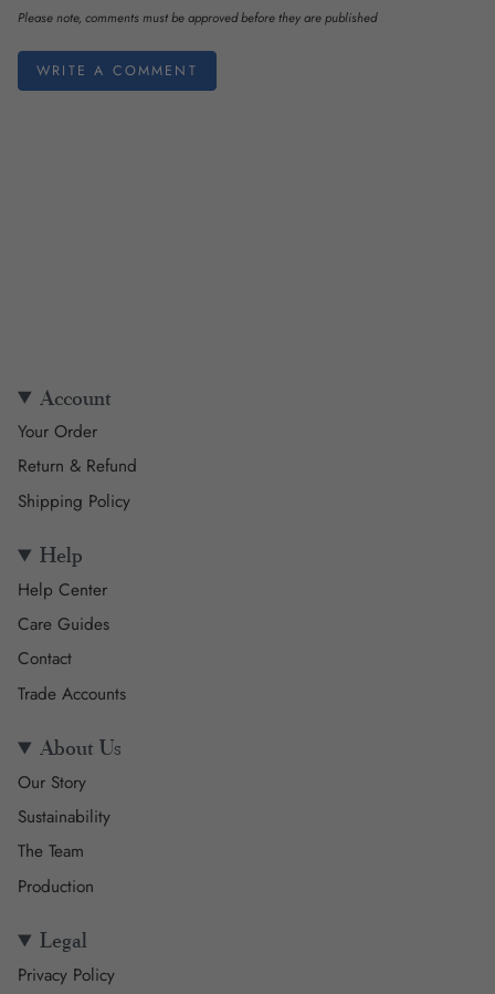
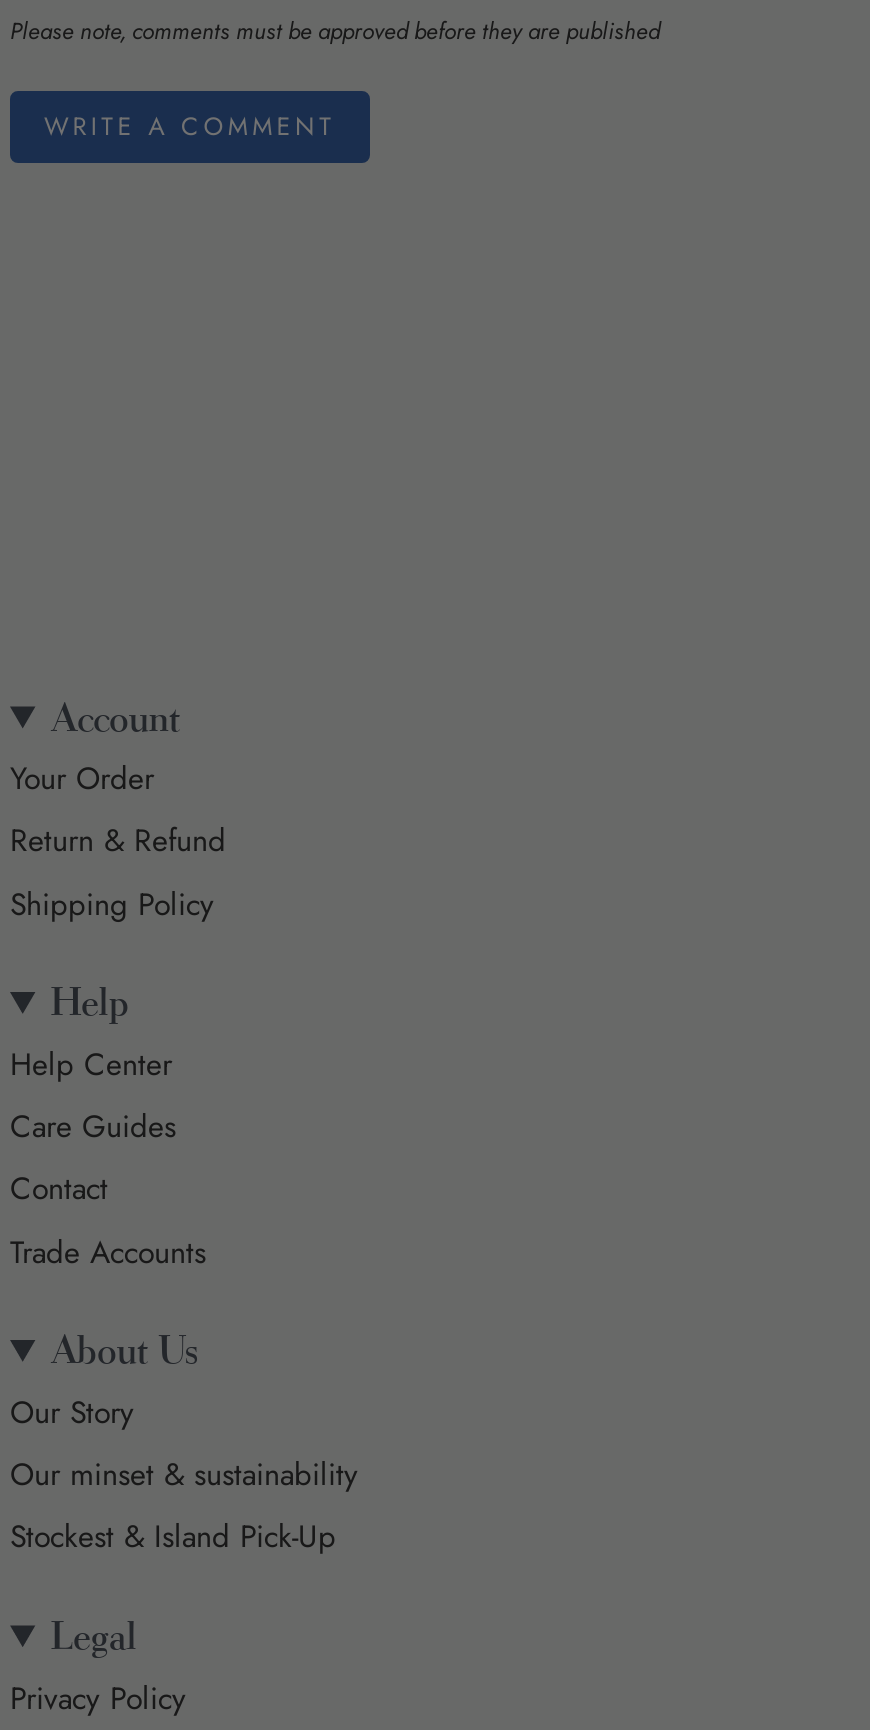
[18,805,110,898] Sustainability | The Team | Production -> [10,1453,358,1560] Our minset & sustainability | Stockest & Island Pick-Up

